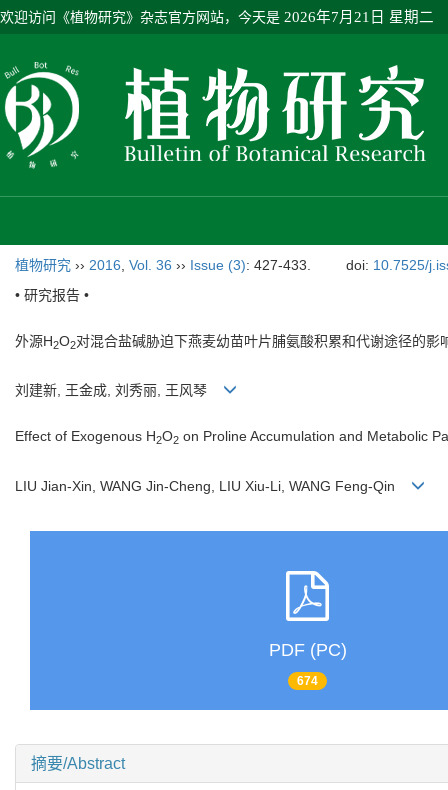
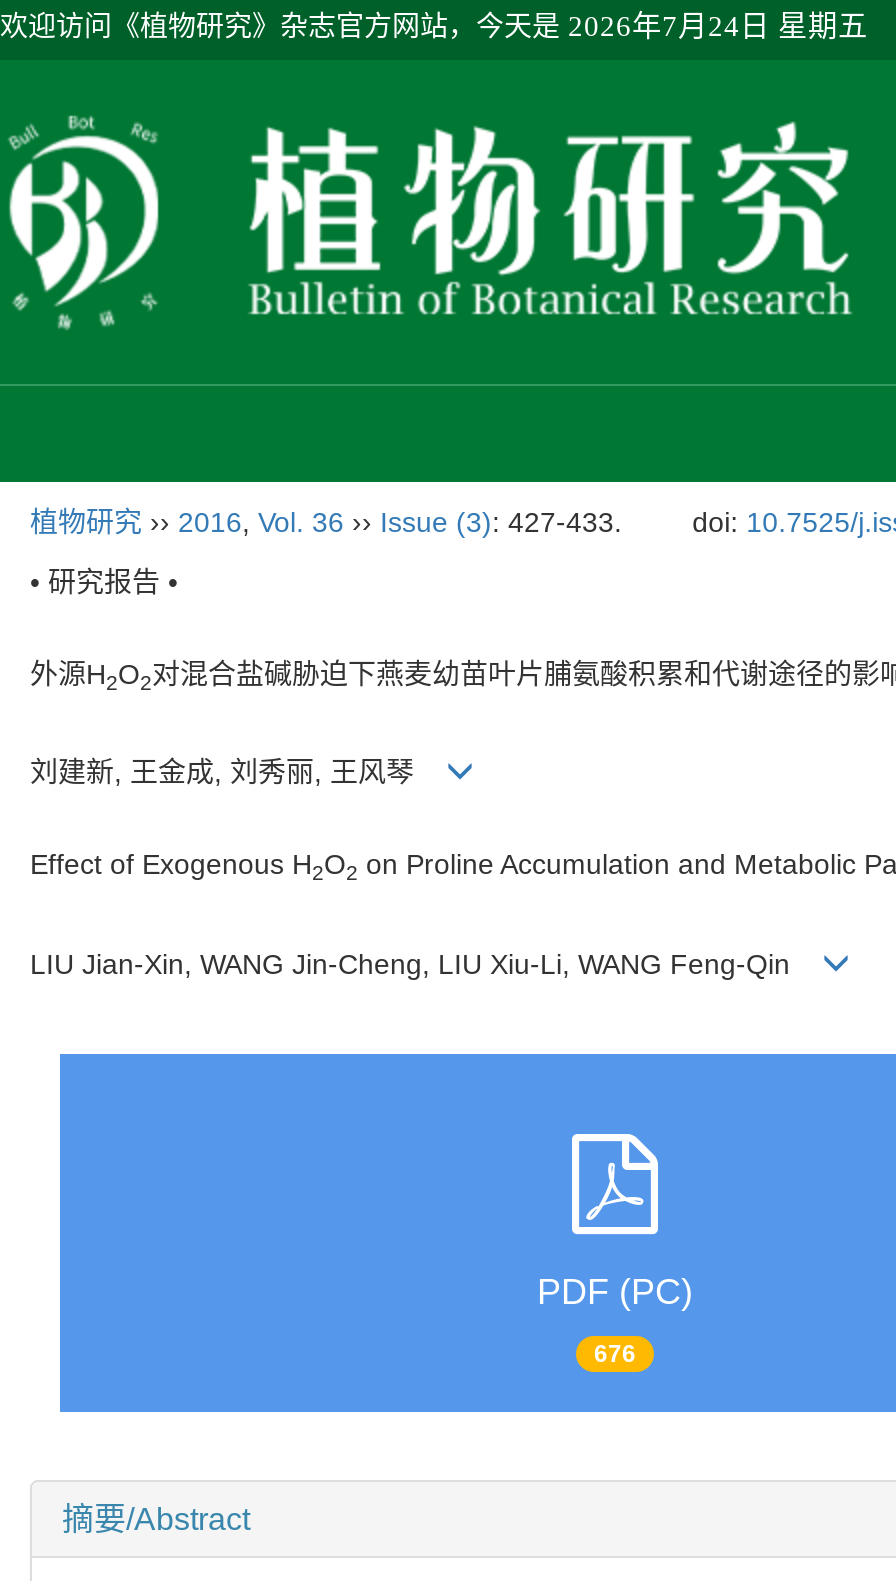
[0,9,434,25] 欢迎访问《植物研究》杂志官方网站，今天是2026年7月21日 星期二 -> [0,10,868,42] 欢迎访问《植物研究》杂志官方网站，今天是2026年7月24日 星期五
[297,674,318,688] 674 -> [594,1340,636,1368] 676

